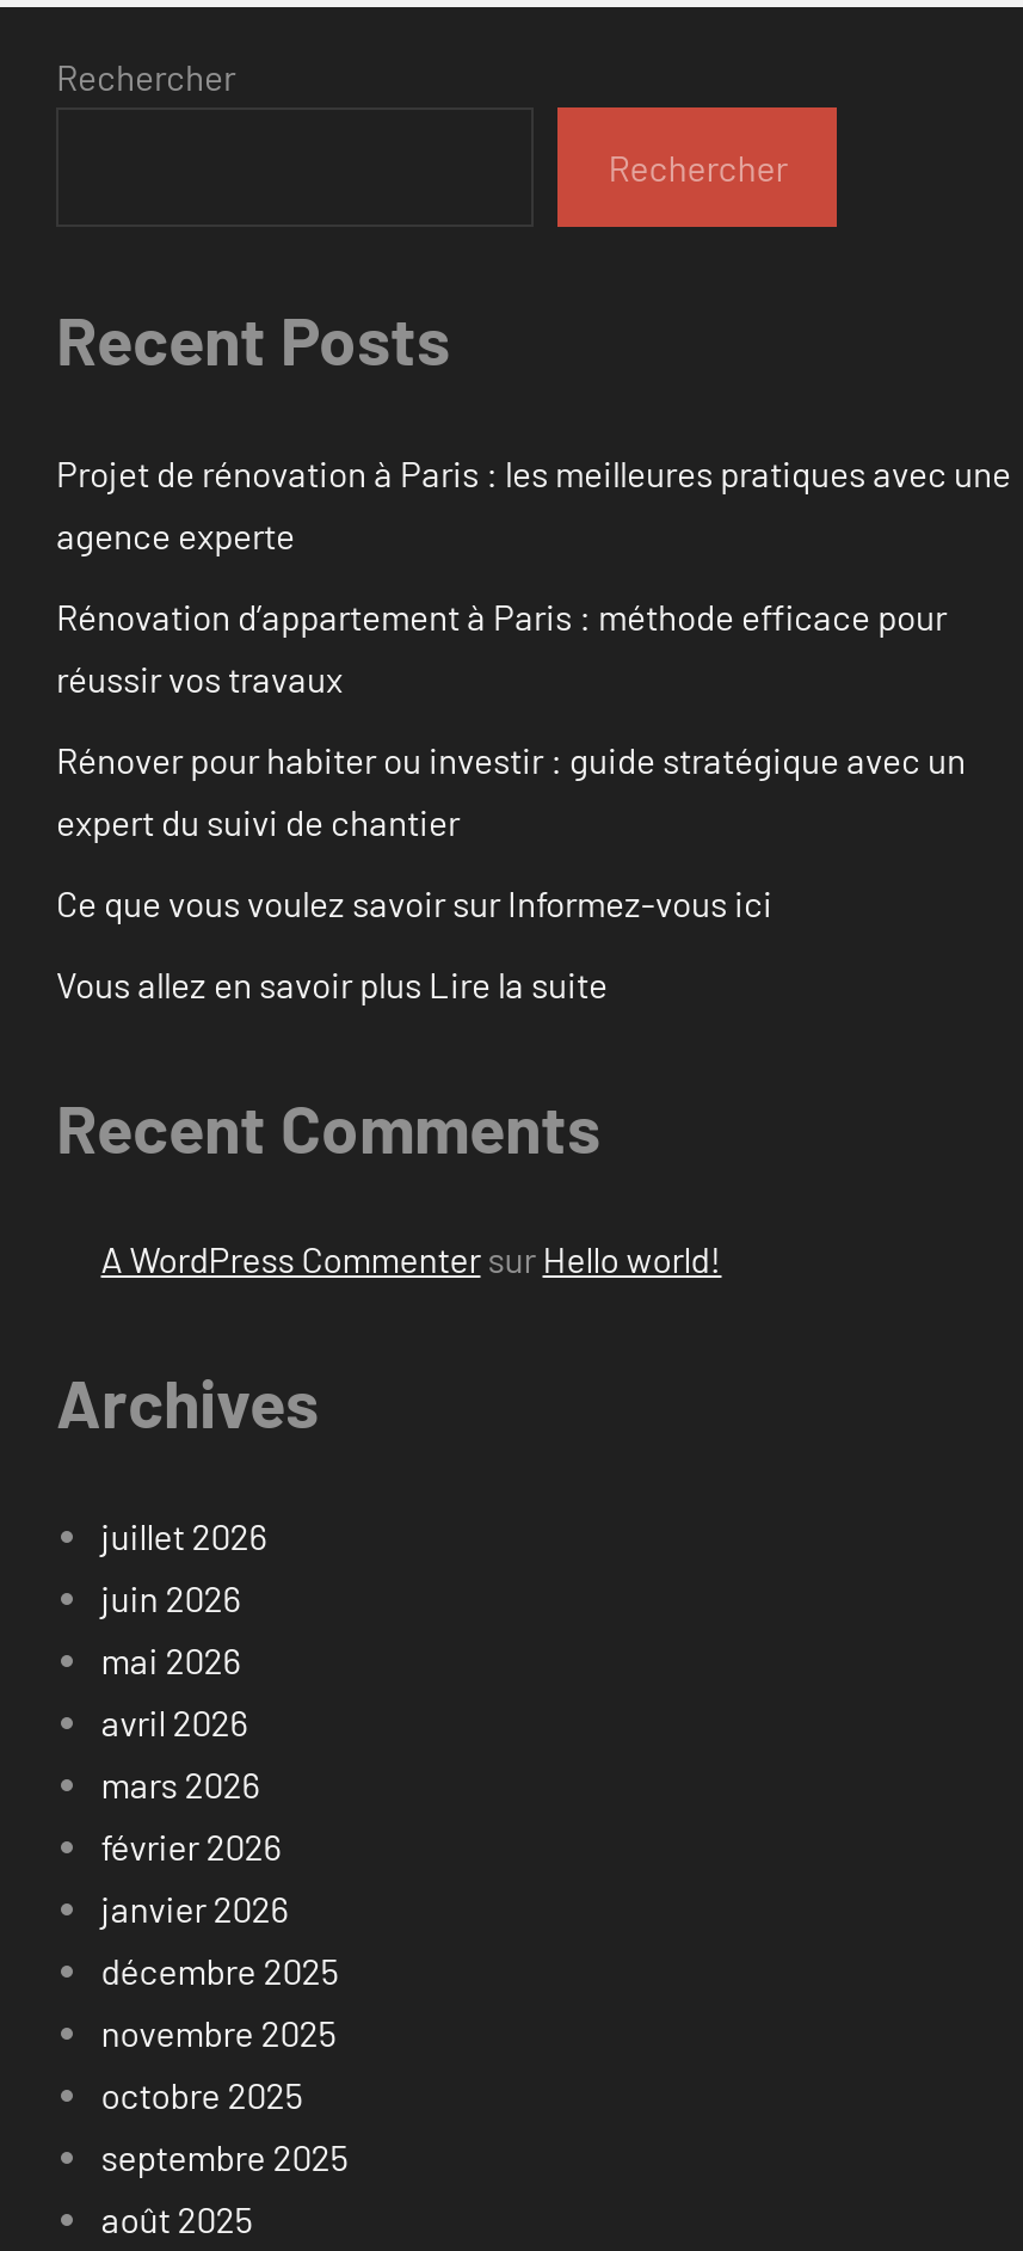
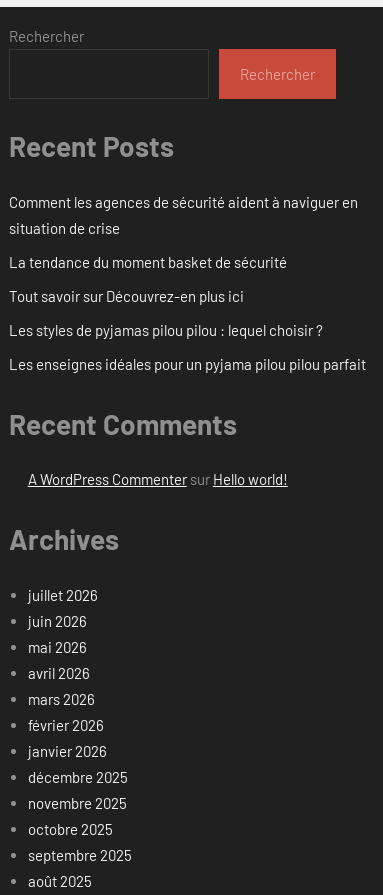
[56,451,1011,556] Projet de rénovation à Paris : les meilleures pratiques avec une | agence experte -> [9,193,358,237] Comment les agences de sécurité aident à naviguer en | situation de crise
[56,594,947,699] Rénovation d’appartement à Paris : méthode efficace pour | réussir vos travaux -> [9,253,287,271] La tendance du moment basket de sécurité
[56,738,966,843] Rénover pour habiter ou investir : guide stratégique avec un | expert du suivi de chantier -> [9,287,244,305] Tout savoir sur Découvrez-en plus ici
[56,881,772,924] Ce que vous voulez savoir sur Informez-vous ici -> [9,321,323,339] Les styles de pyjamas pilou pilou : lequel choisir ?
[56,962,608,1005] Vous allez en savoir plus Lire la suite -> [9,355,366,373] Les enseignes idéales pour un pyjama pilou pilou parfait

